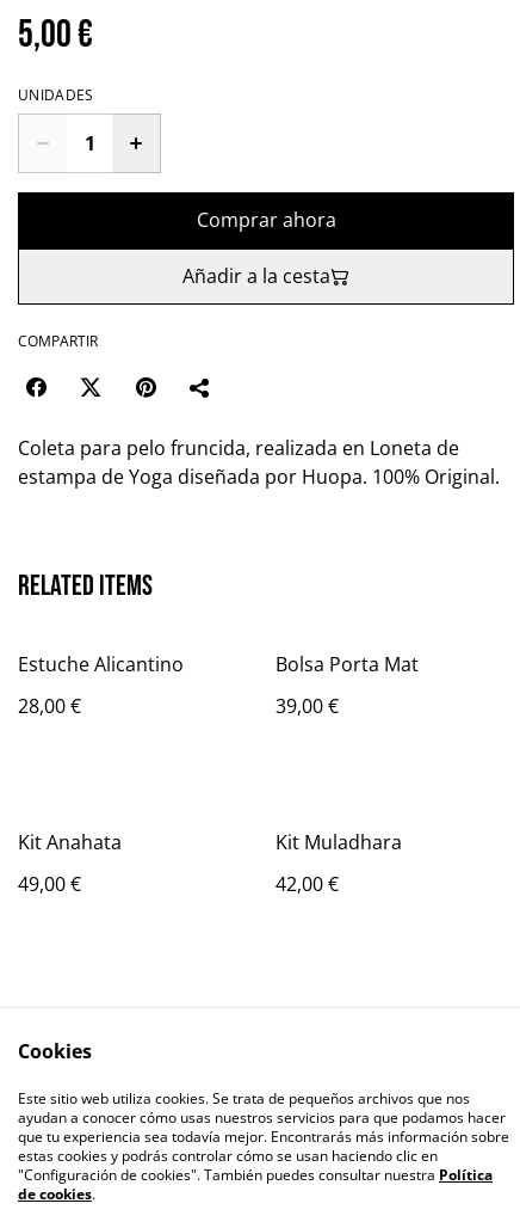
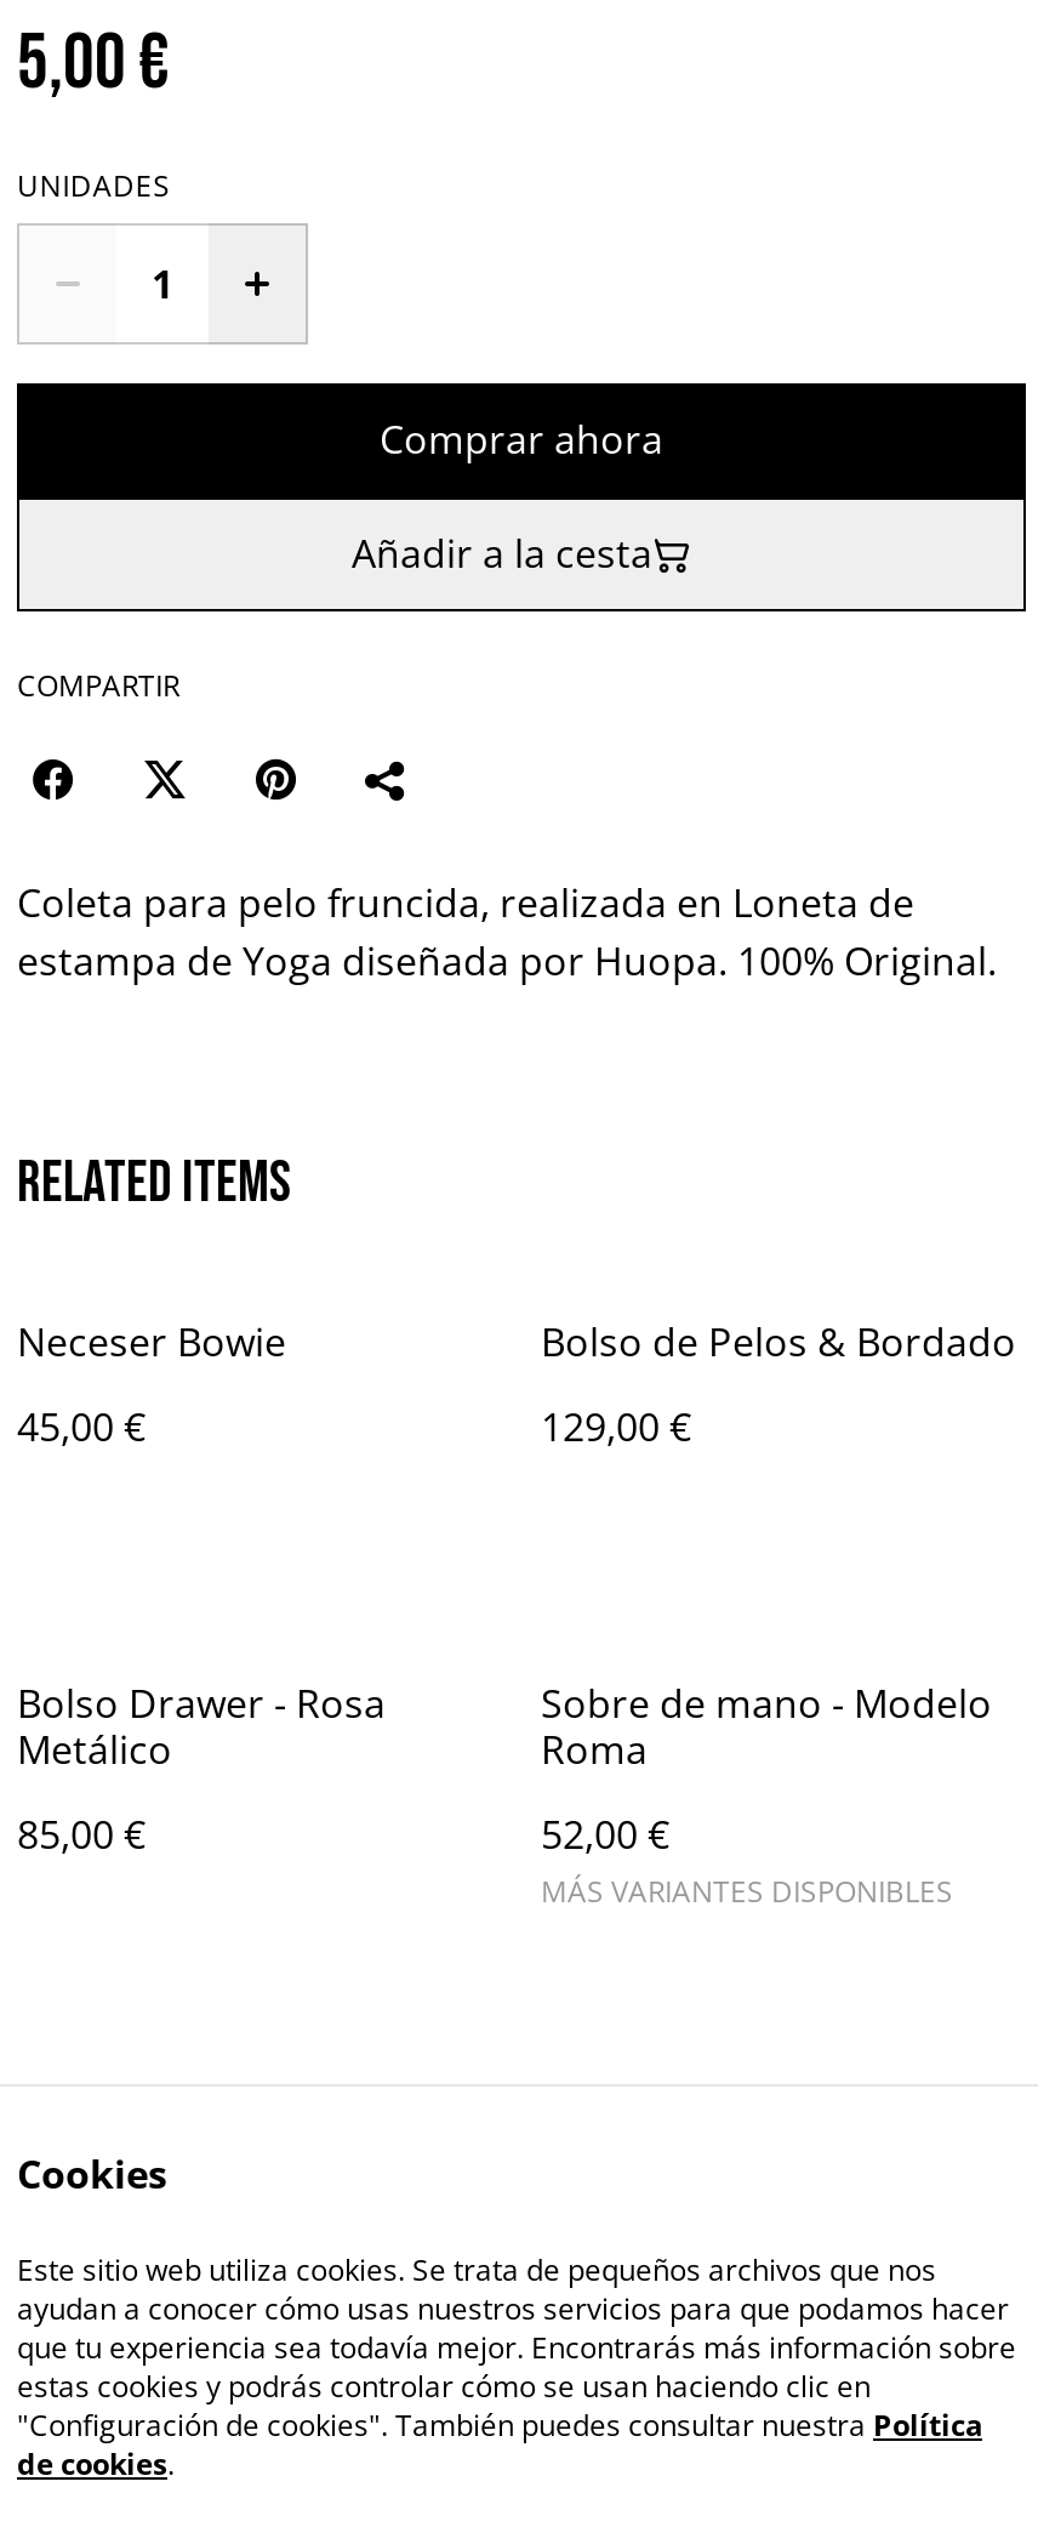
[18,651,184,677] Estuche Alicantino -> [17,1315,286,1368] Neceser Bowie
[276,651,419,677] Bolsa Porta Mat -> [541,1315,1016,1368] Bolso de Pelos & Bordado
[18,693,81,719] 28,00 € -> [17,1400,146,1453] 45,00 €
[276,693,339,719] 39,00 € -> [541,1400,691,1453] 129,00 €
[18,829,122,855] Kit Anahata -> [17,1677,386,1776] Bolso Drawer - Rosa | Metálico
[276,829,402,855] Kit Muladhara -> [541,1677,992,1776] Sobre de mano - Modelo | Roma
[18,871,81,897] 49,00 € -> [17,1808,146,1861] 85,00 €
[276,871,339,897] 42,00 € -> [541,1808,953,1912] 52,00 € | MÁS VARIANTES DISPONIBLES

